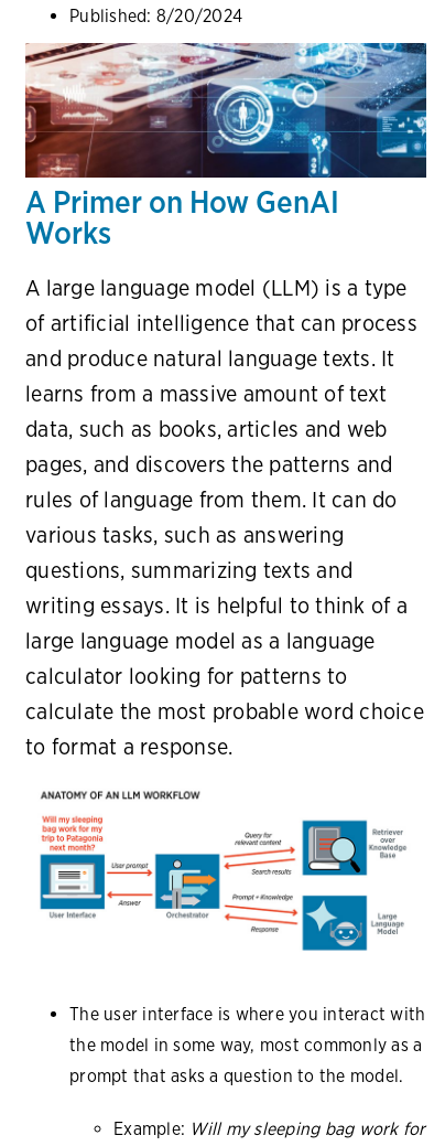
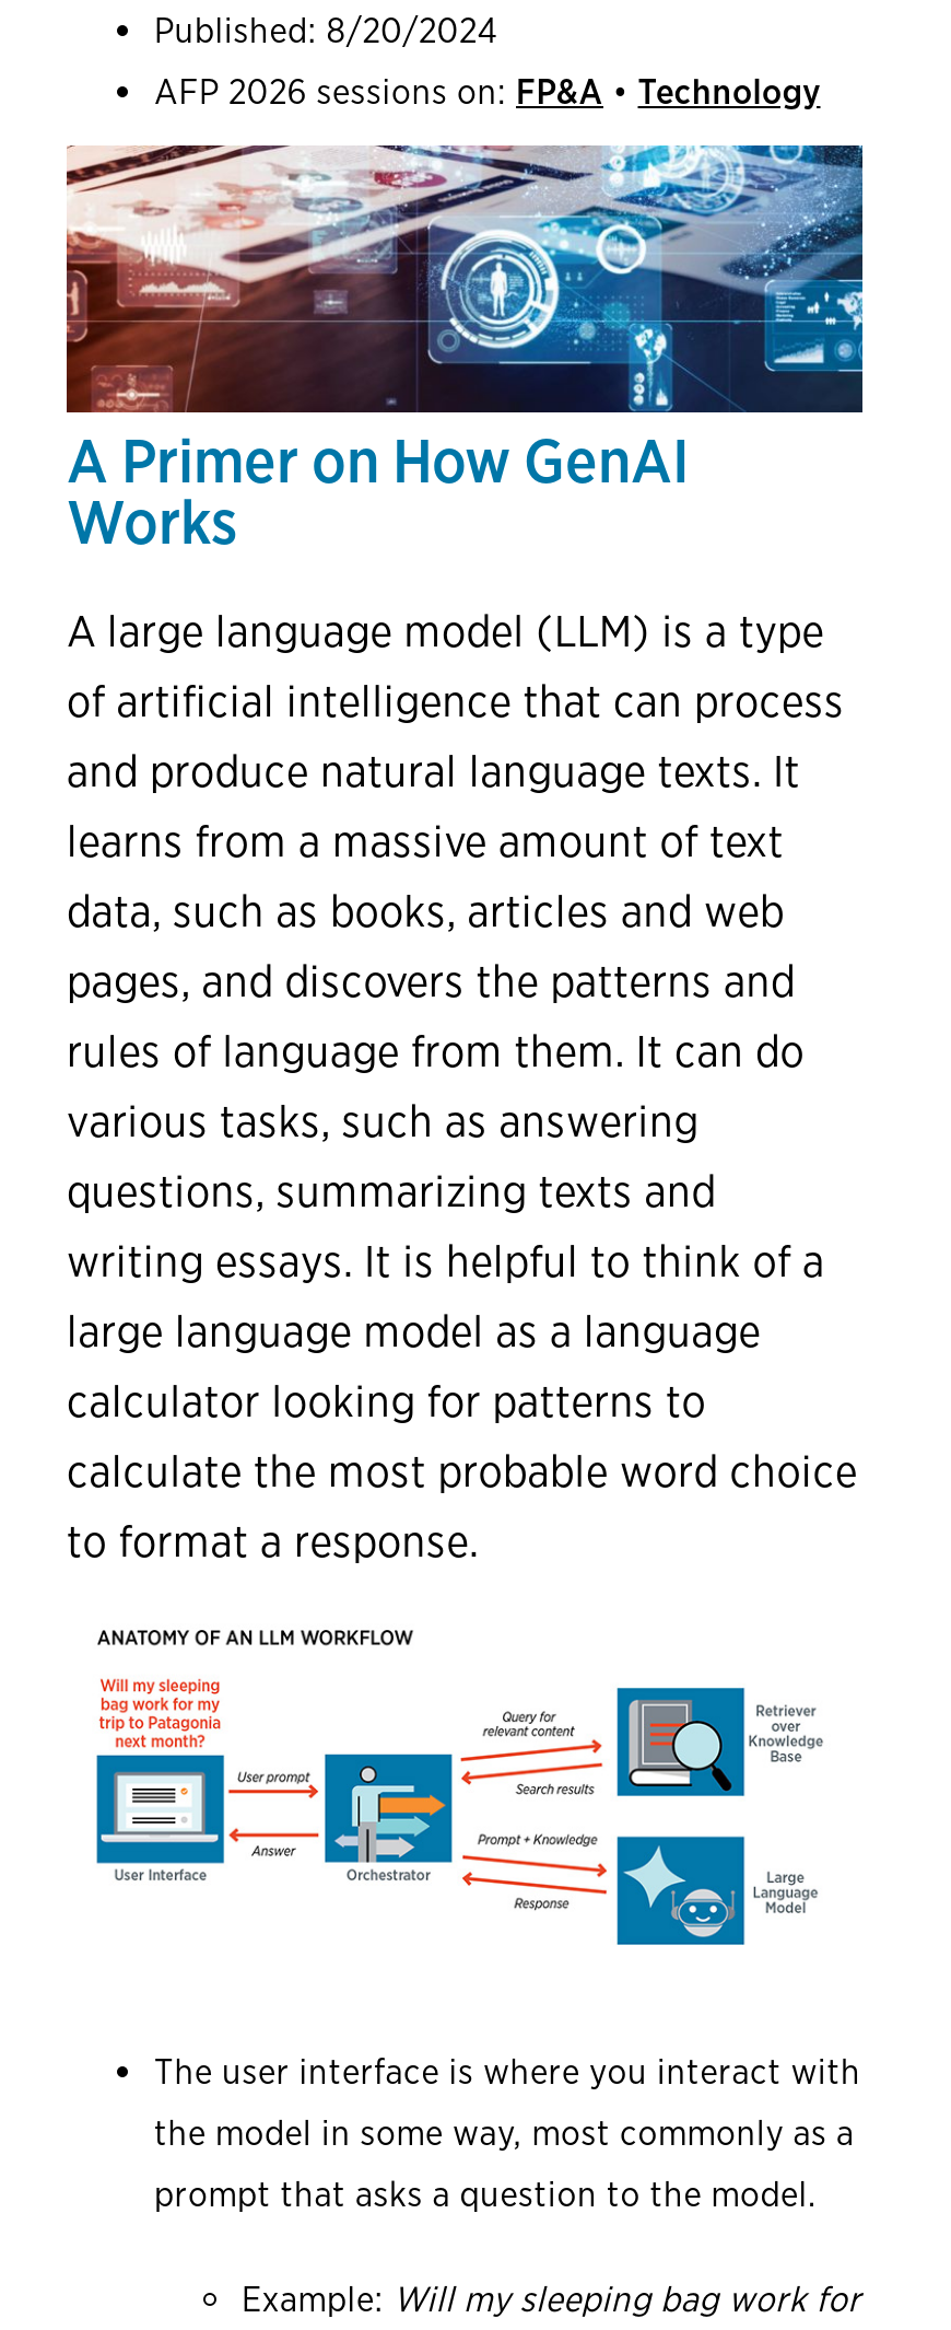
none -> [154,72,820,113] AFP 2026 sessions on: FP&A • Technology

